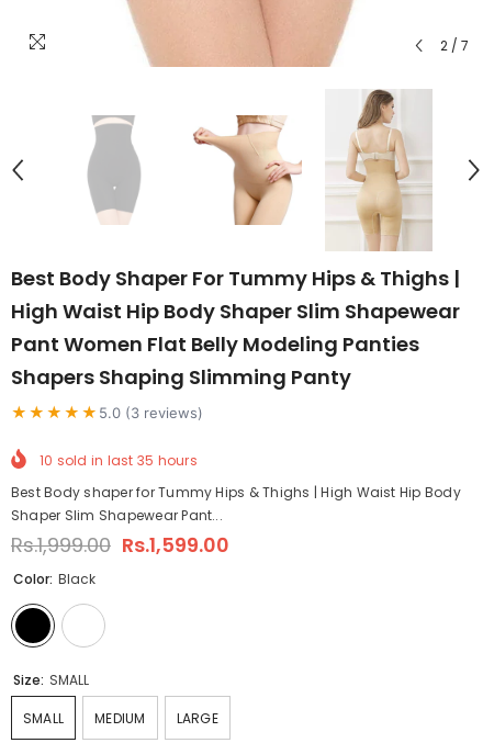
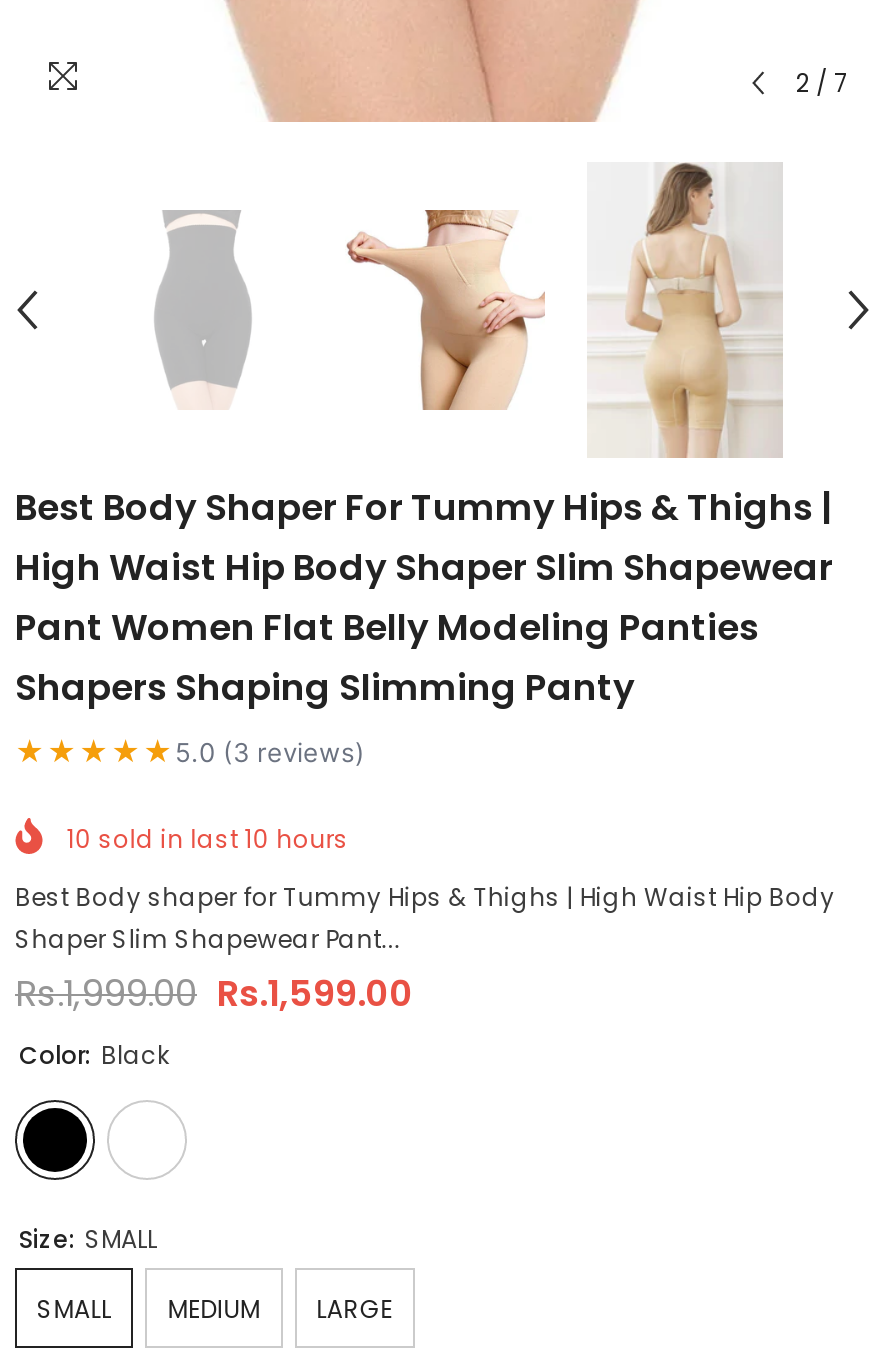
[40,451,197,470] 10 sold in last 35 hours -> [67,822,349,856] 10 sold in last 10 hours

